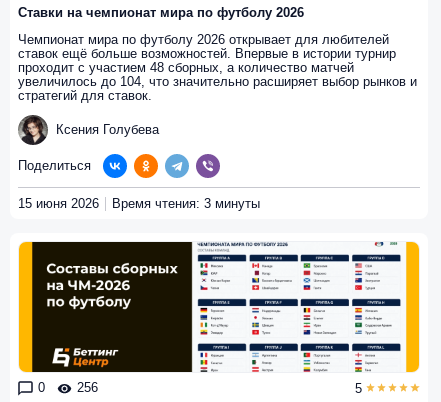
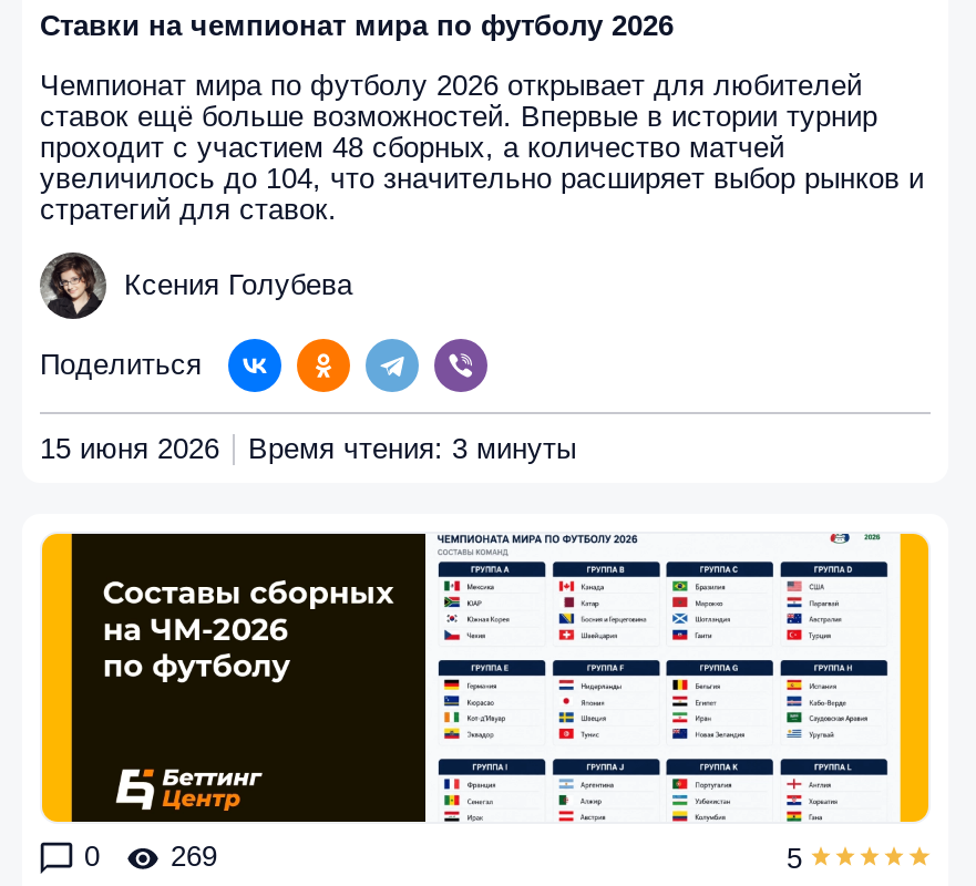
[77,380,98,395] 256 -> [171,840,217,873] 269

